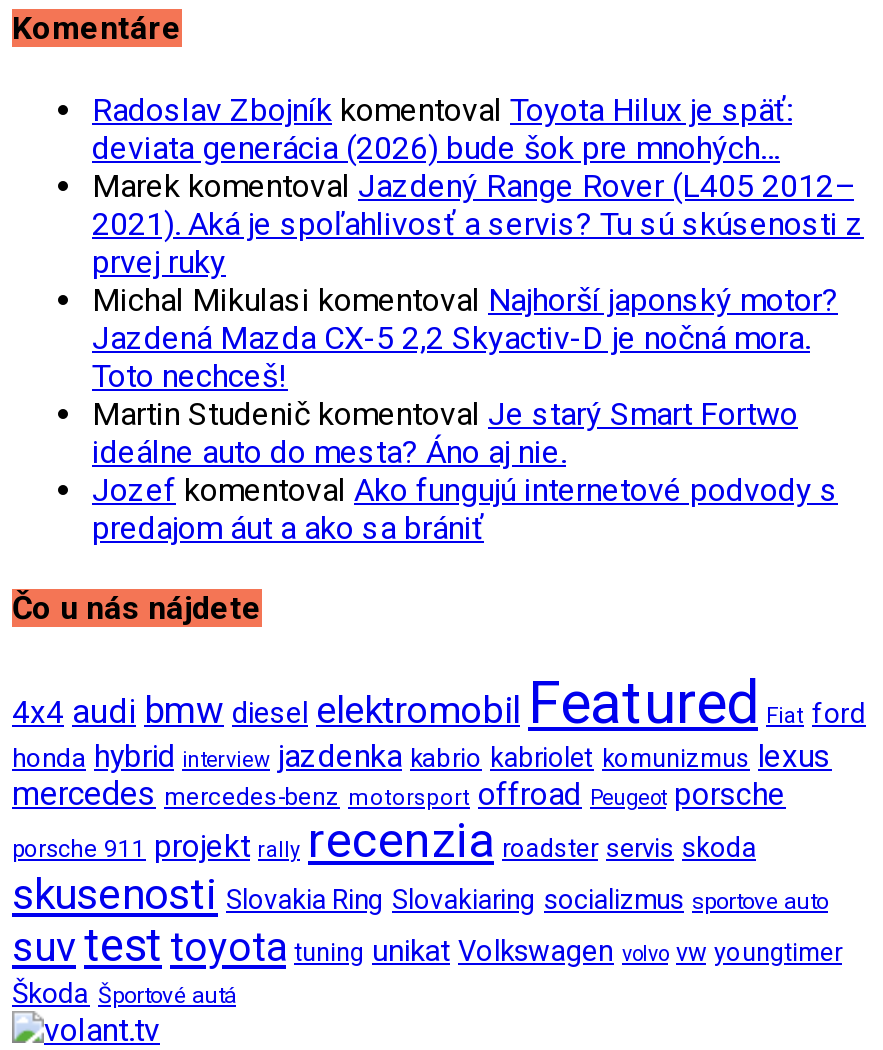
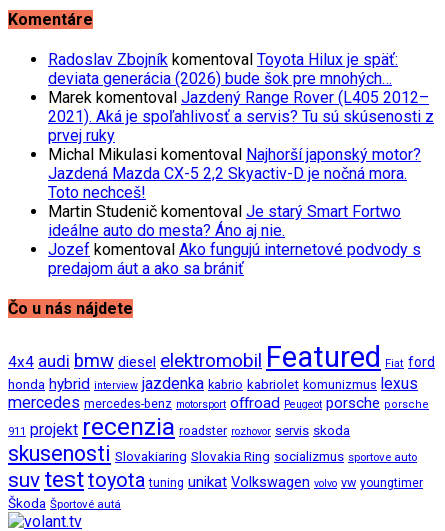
[12,775,828,919] mercedes mercedes-benz motorsport offroad Peugeot porsche | porsche 911 projekt rally recenzia roadster servis skoda | skusenosti Slovakia Ring Slovakiaring socializmus sportove auto -> [8,393,429,466] mercedes mercedes-benz motorsport offroad Peugeot porsche porsche | 911 projekt recenzia roadster rozhovor servis skoda | skusenosti Slovakiaring Slovakia Ring socializmus sportove auto

